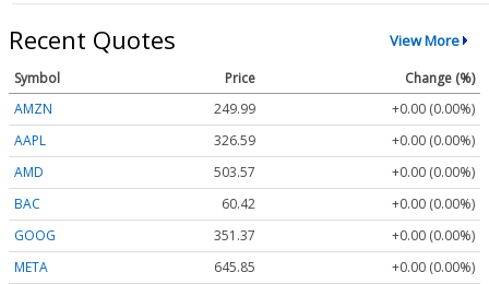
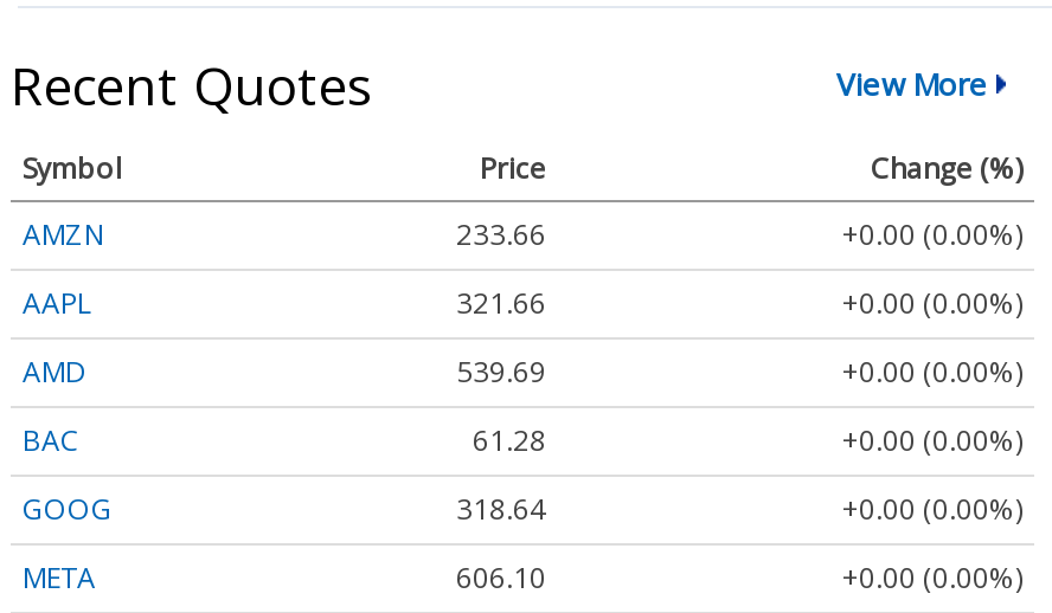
[214,100,255,118] 249.99 -> [456,213,546,254] 233.66
[214,131,255,150] 326.59 -> [456,282,546,322] 321.66
[214,163,255,182] 503.57 -> [456,351,546,391] 539.69
[222,195,255,213] 60.42 -> [473,419,546,460] 61.28
[214,226,255,245] 351.37 -> [456,488,546,528] 318.64
[214,258,255,277] 645.85 -> [456,557,546,597] 606.10

